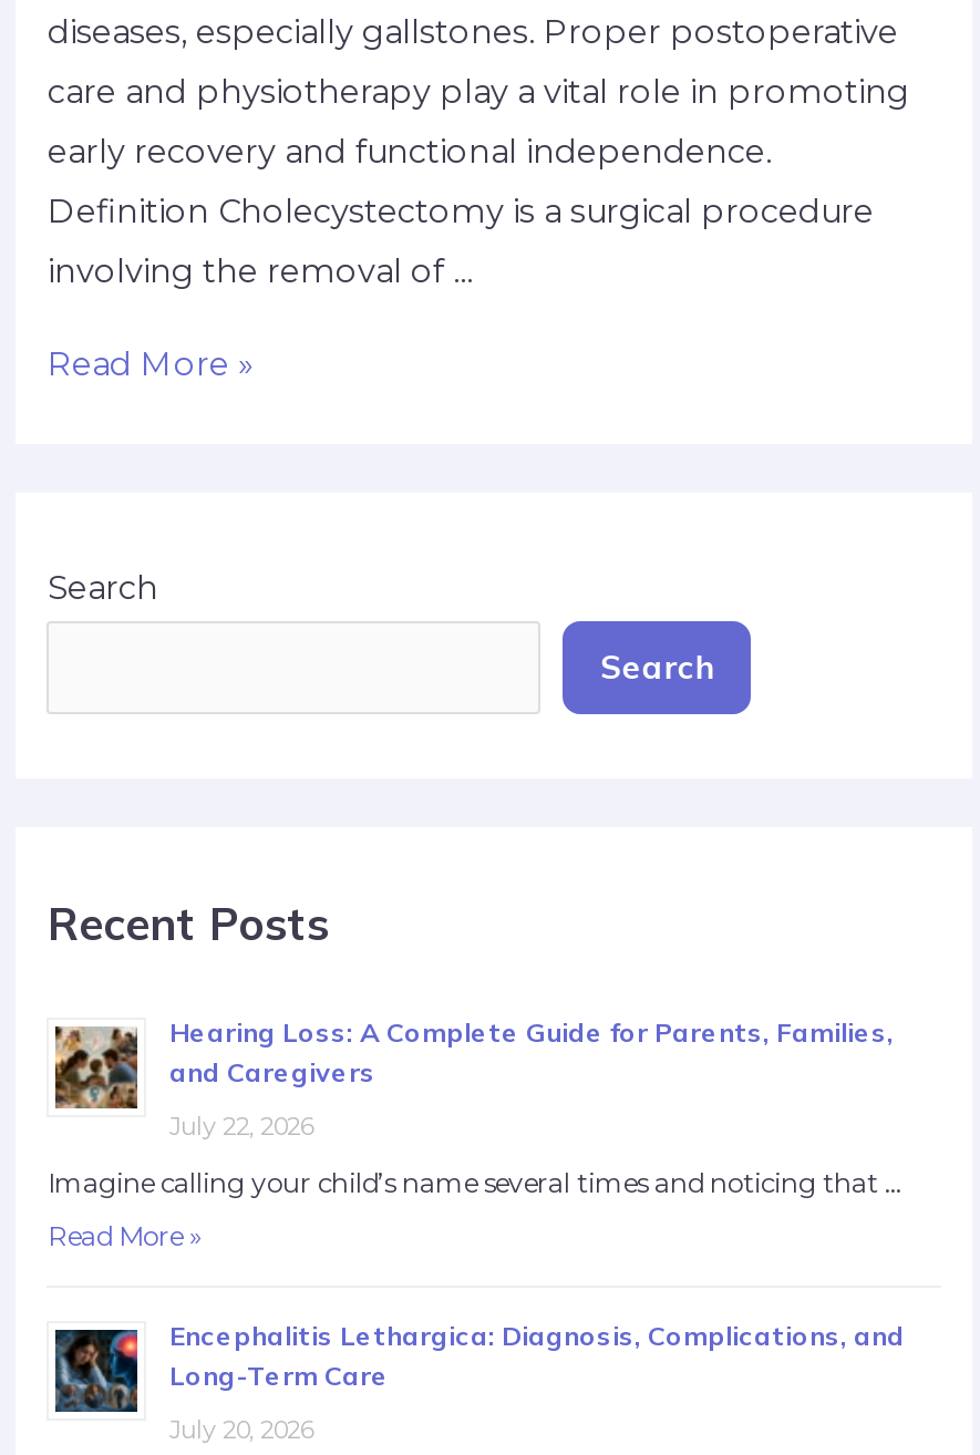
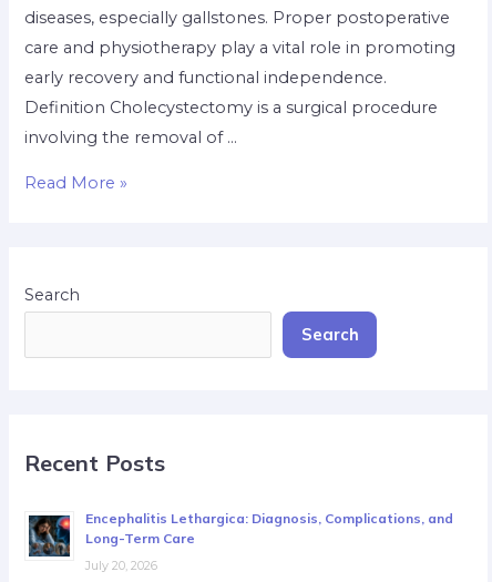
[48,1015,902,1252] [image] | Hearing Loss: A Complete Guide for Parents, Families, | and Caregivers | July 22, 2026 | Imagine calling your child’s name several times and noticing that … | Read More » -> none

